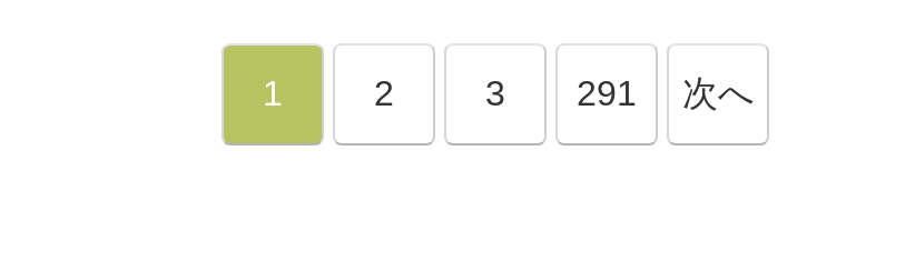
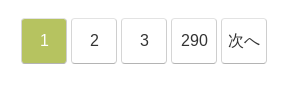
[485,74,754,111] 3 291 次へ -> [139,32,260,49] 3 290 次へ

